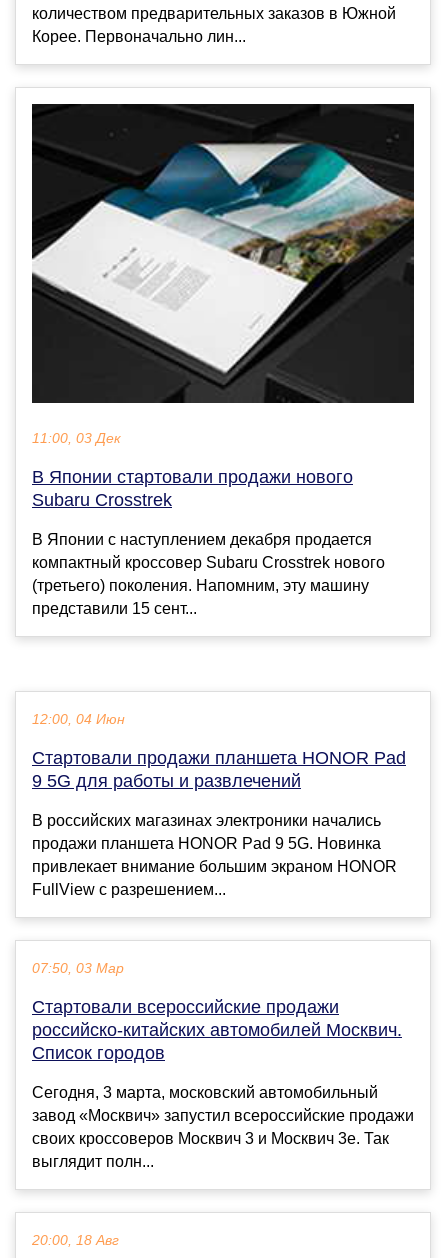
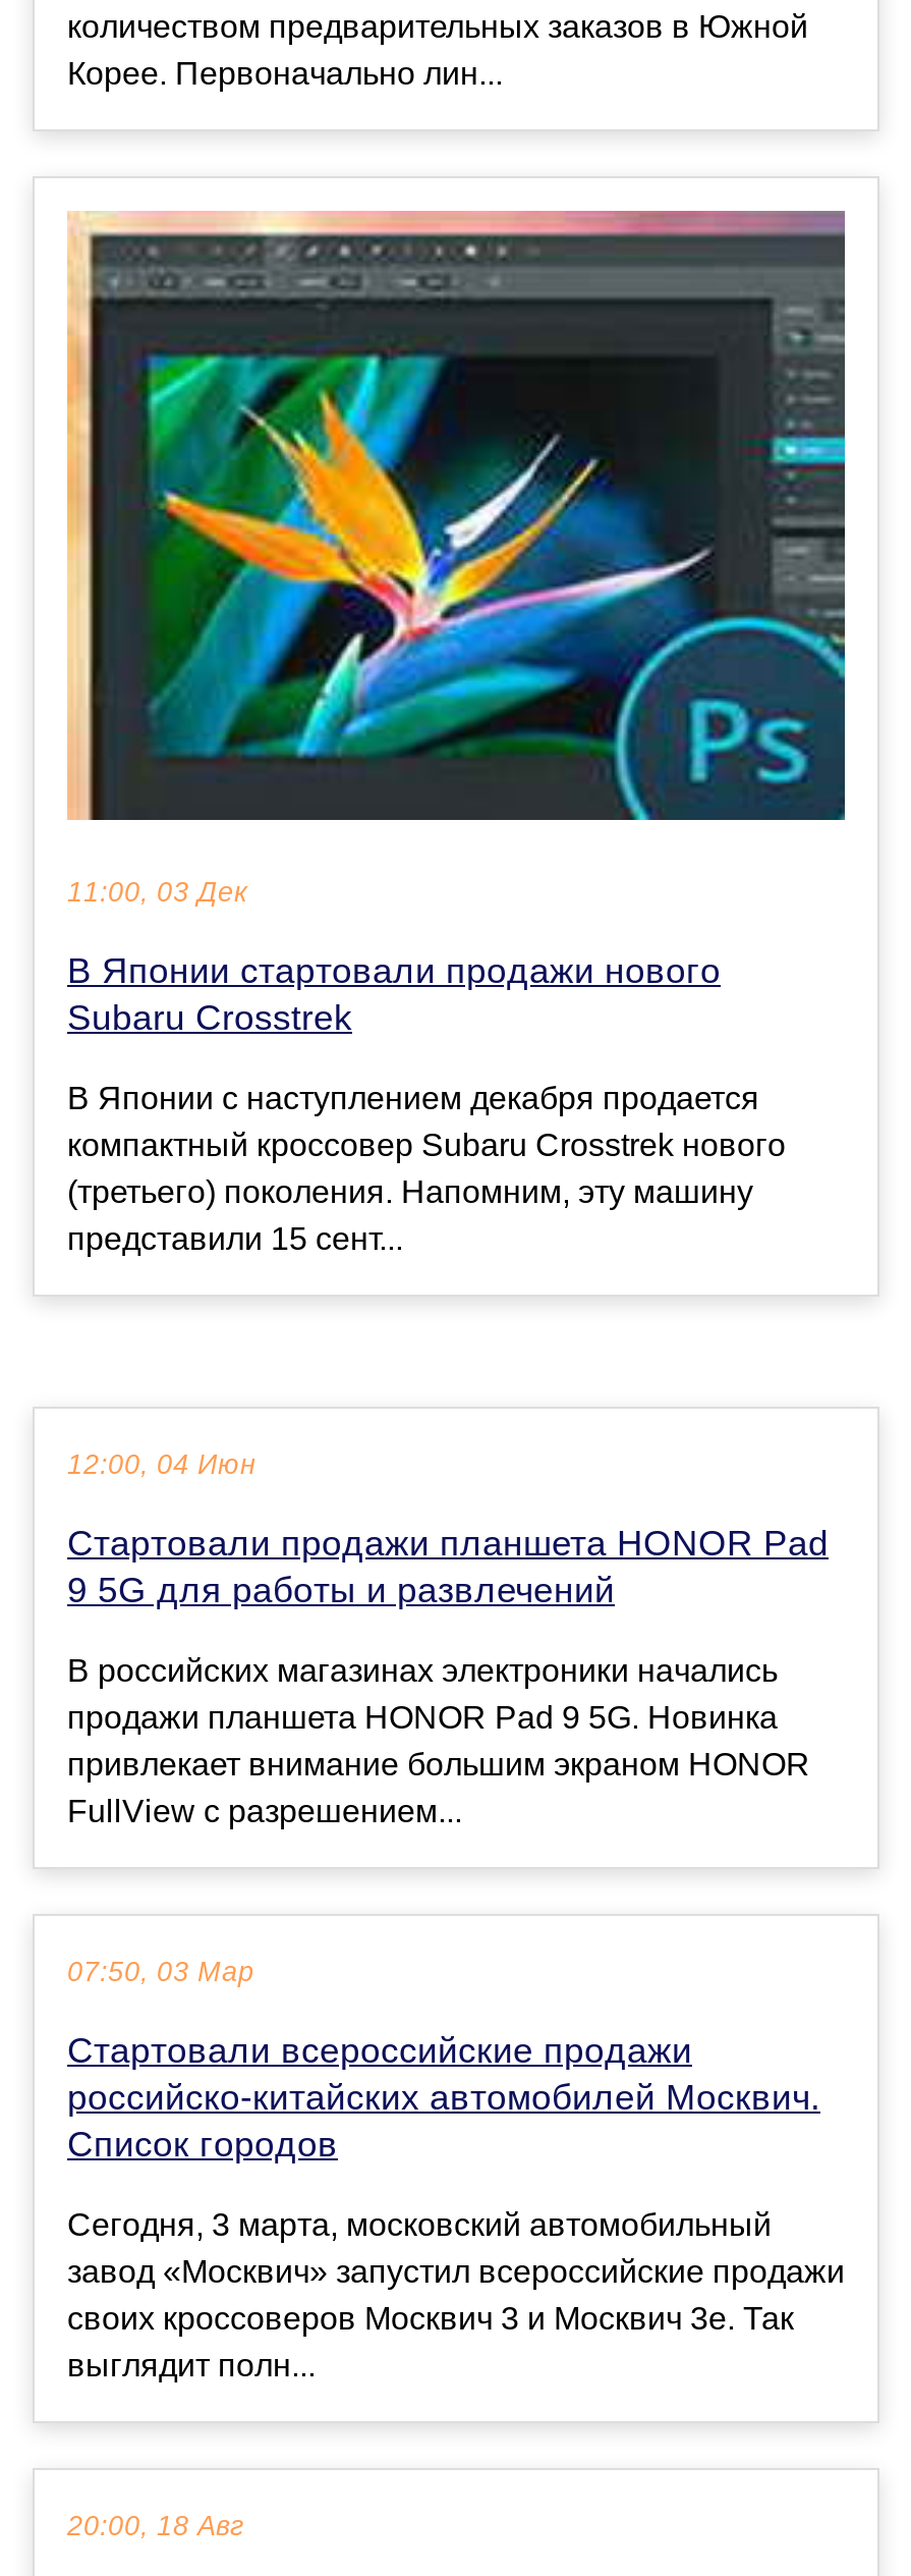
[31,103,415,404] [image] -> [65,210,847,823] [image]

